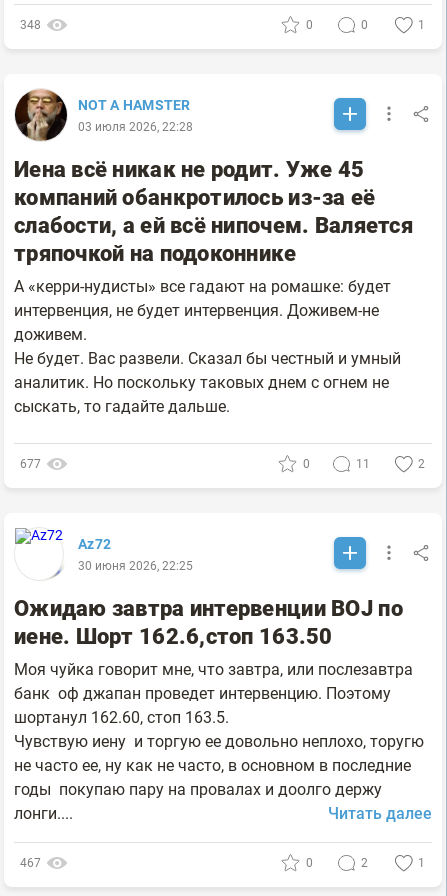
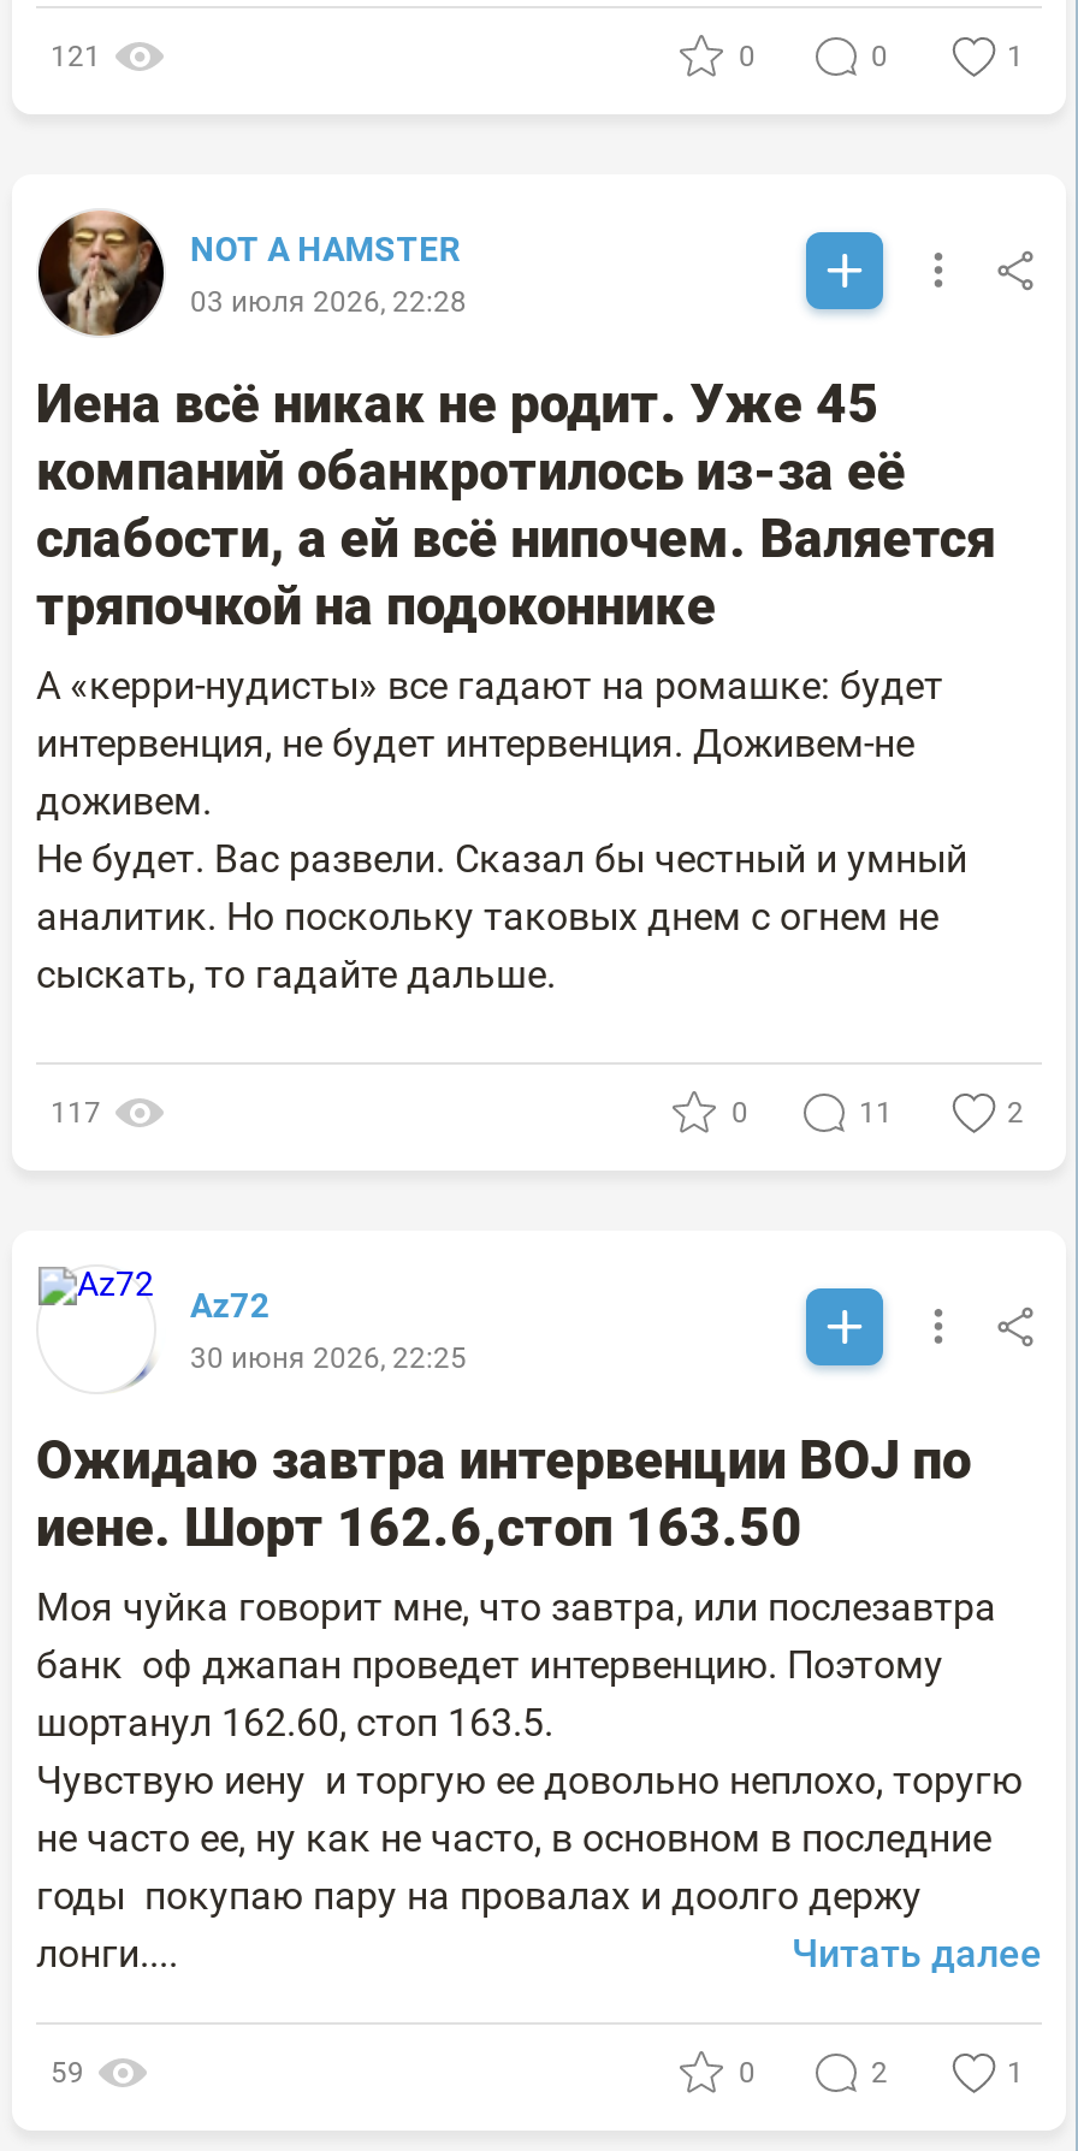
[20,18,41,32] 348 -> [51,40,101,74] 121
[20,457,41,471] 677 -> [51,1097,101,1130] 117
[20,856,41,870] 467 -> [51,2057,84,2090] 59

